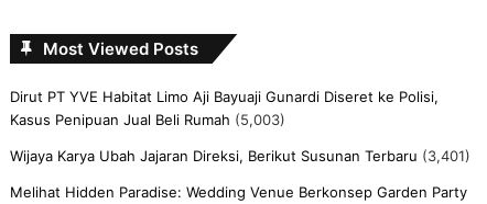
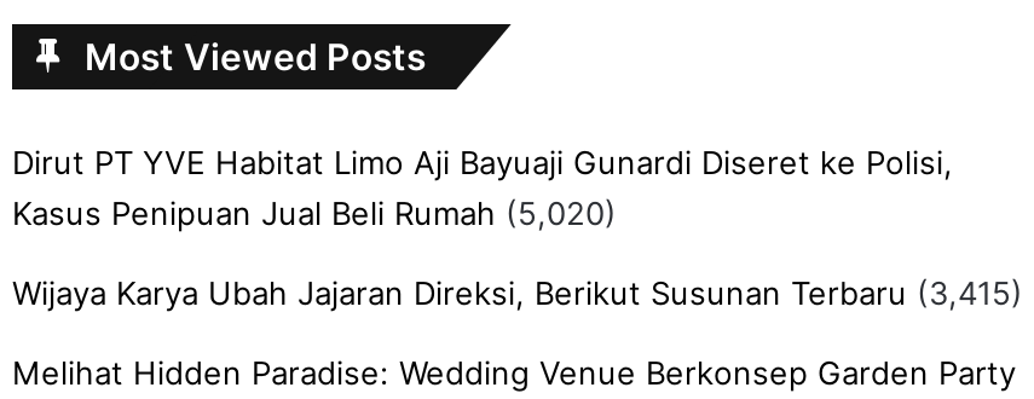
[10,111,285,129] Kasus Penipuan Jual Beli Rumah (5,003) -> [12,194,617,233] Kasus Penipuan Jual Beli Rumah (5,020)
[10,147,470,165] Wijaya Karya Ubah Jajaran Direksi, Berikut Susunan Terbaru (3,401) -> [12,274,1023,313] Wijaya Karya Ubah Jajaran Direksi, Berikut Susunan Terbaru (3,415)

